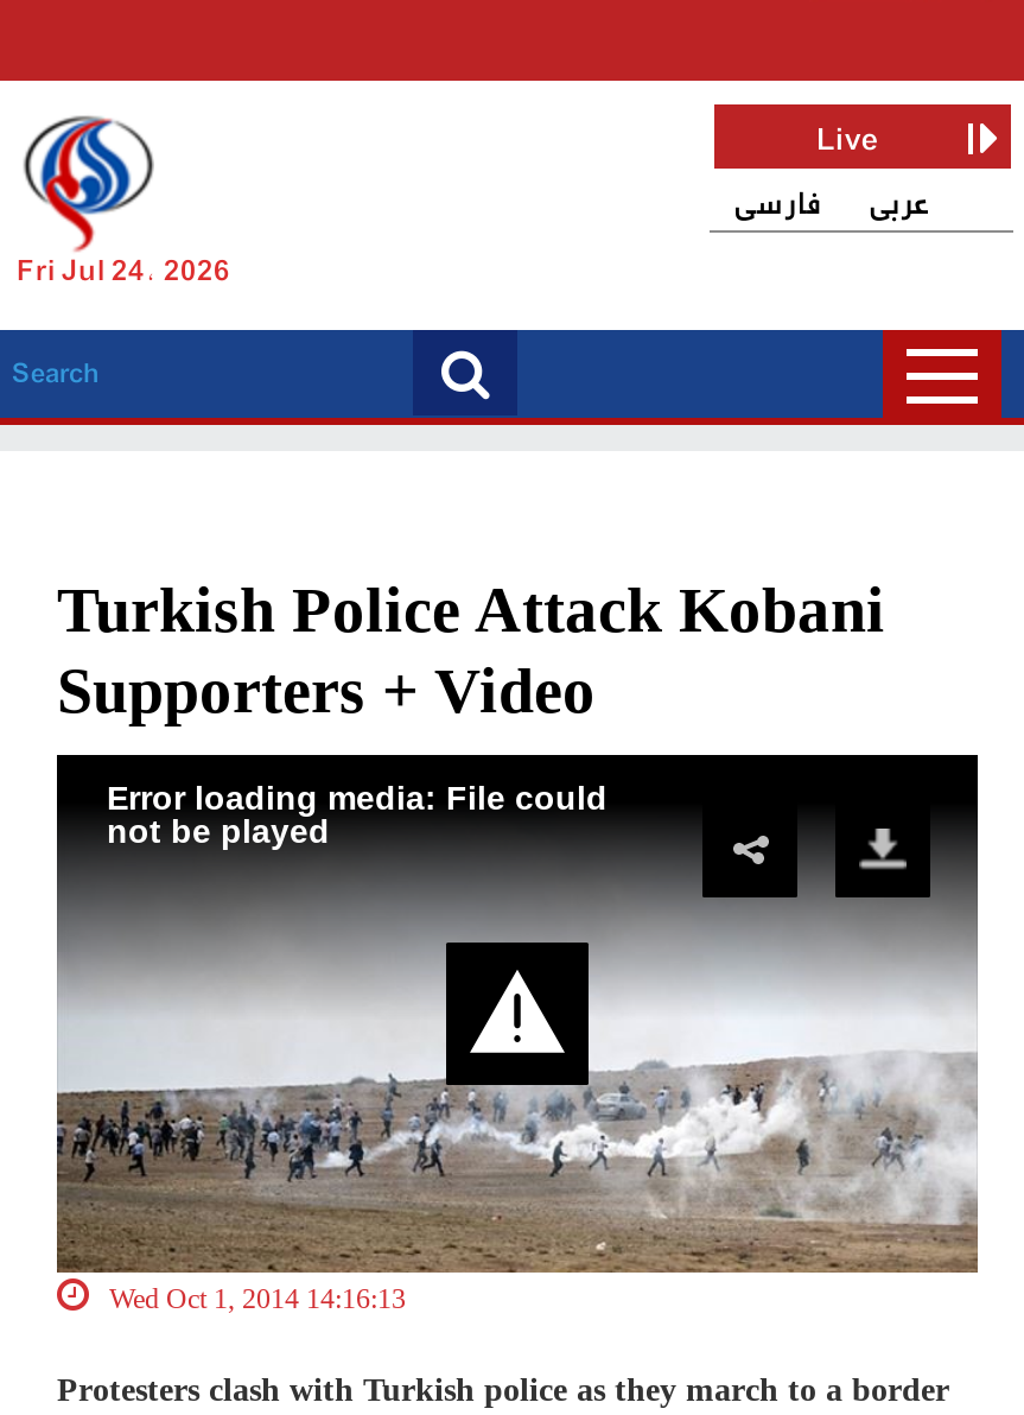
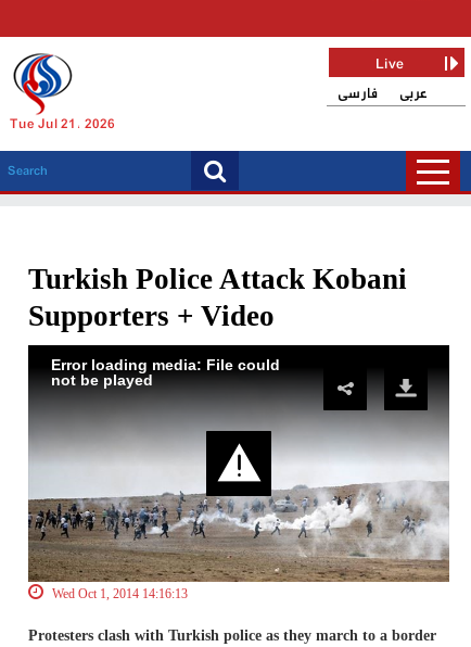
[17,249,230,297] Fri Jul 24, 2026 -> [10,114,115,136] Tue Jul 21, 2026

